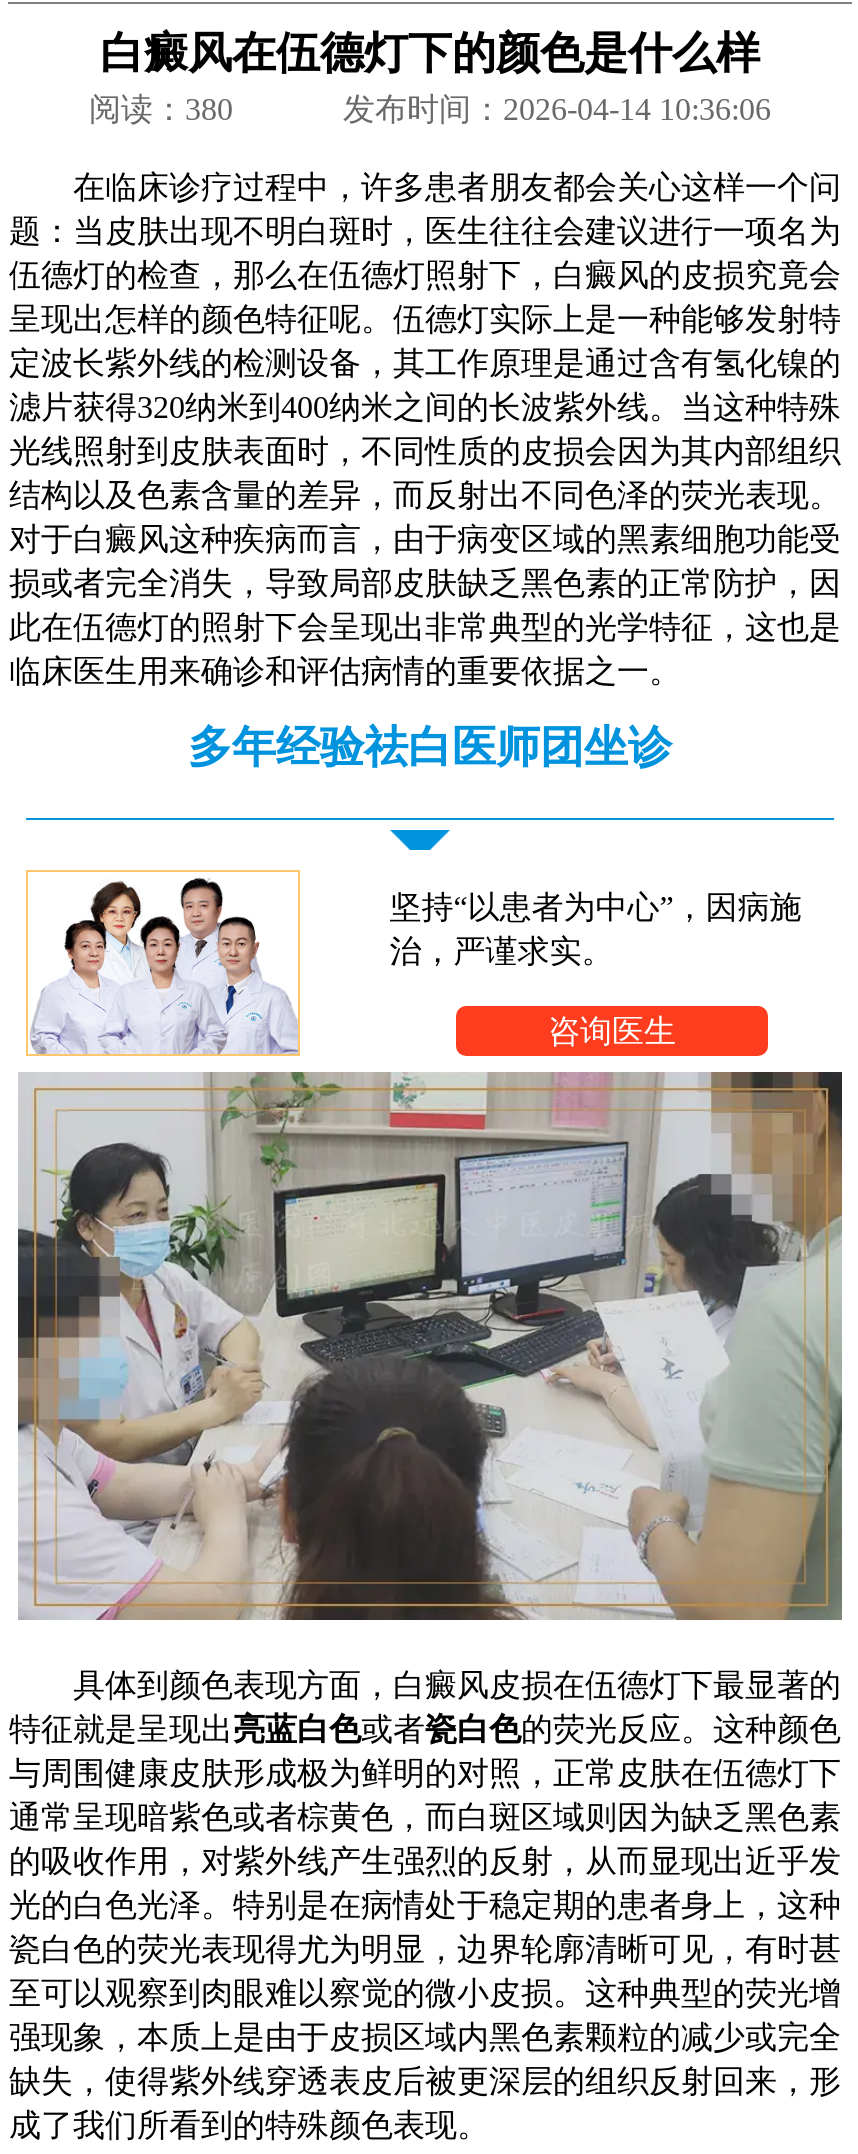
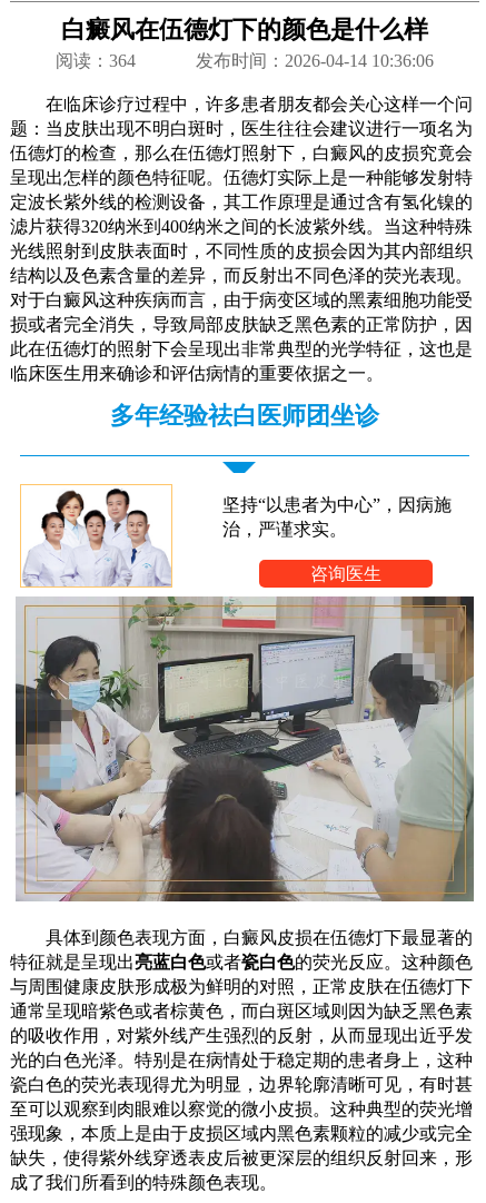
[89,91,233,125] 阅读：380 -> [55,51,135,70] 阅读：364

